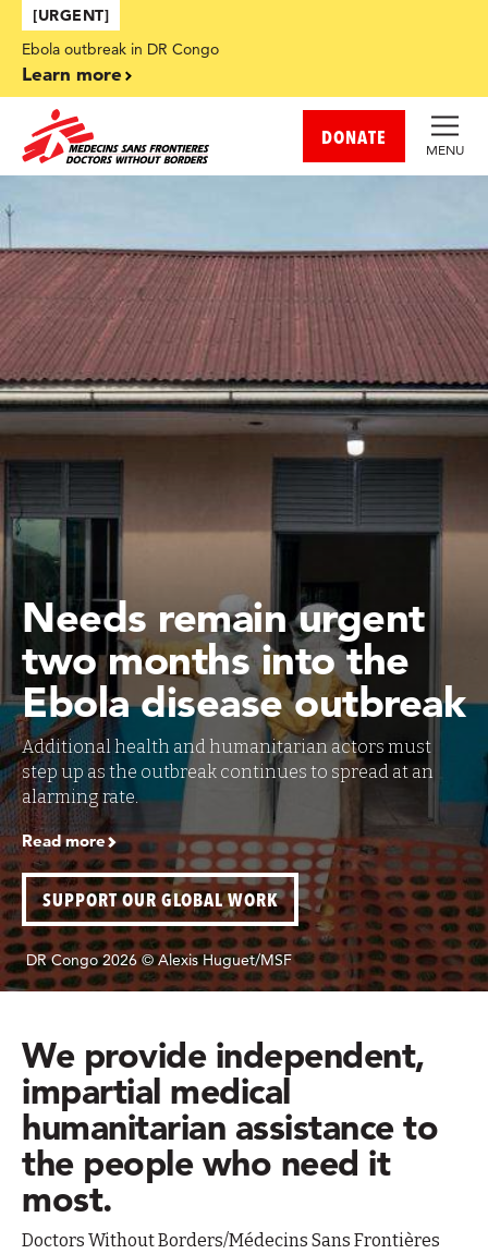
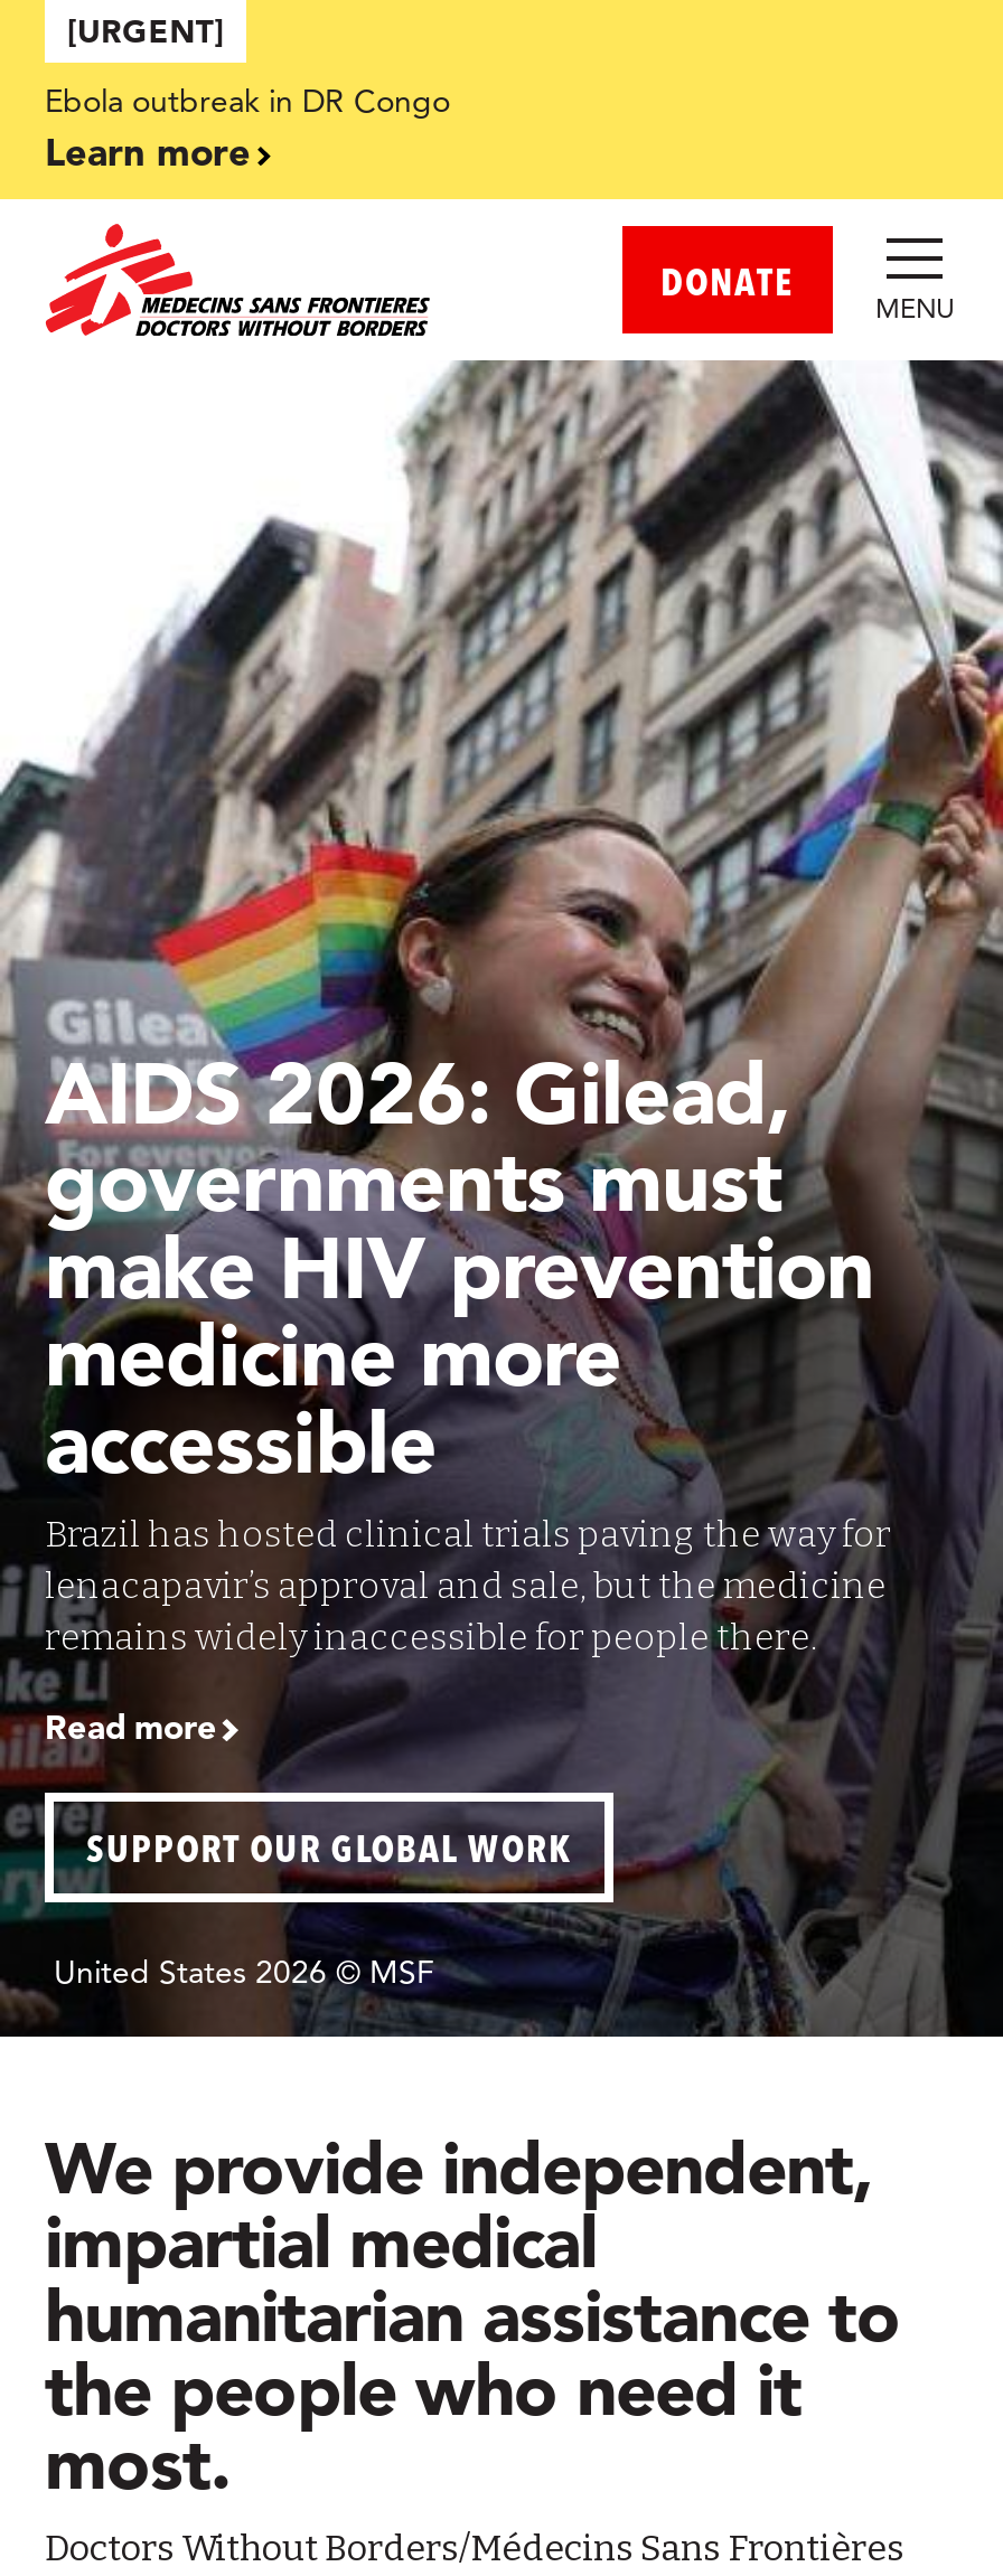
[3,174,485,991] [image] | DR Congo 2026 © Alexis Huguet/MSF -> [7,358,996,2037] [image] | United States 2026 © MSF
[22,592,465,807] Needs remain urgent | two months into the | Ebola disease outbreak | Additional health and humanitarian actors must | step up as the outbreak continues to spread at an | alarming rate. -> [45,1041,891,1658] AIDS 2026: Gilead, | governments must | make HIV prevention | medicine more | accessible | Brazil has hosted clinical trials paving the way for | lenacapavir’s approval and sale, but the medicine | remains widely inaccessible for people there.

